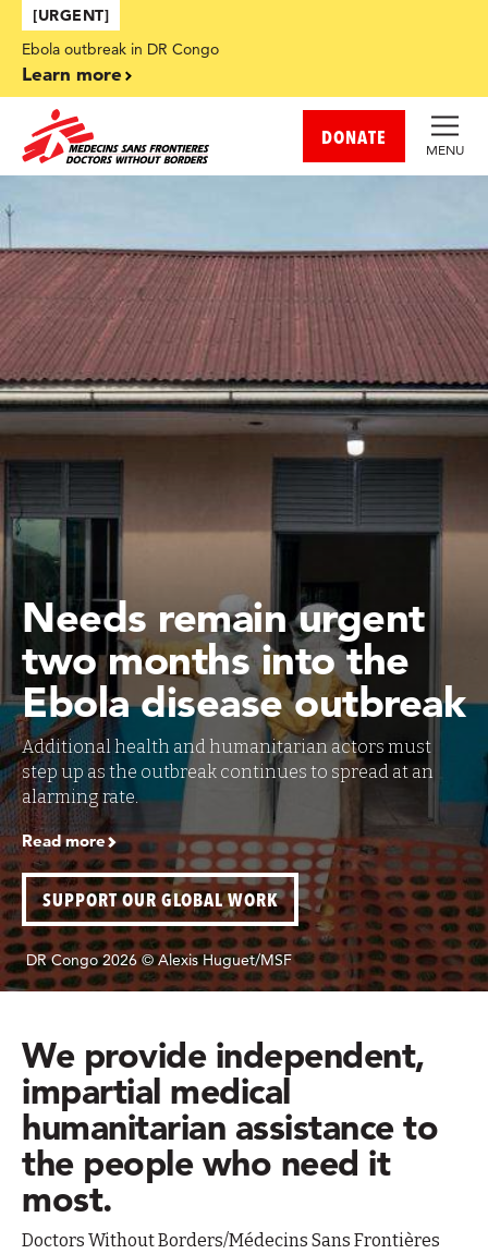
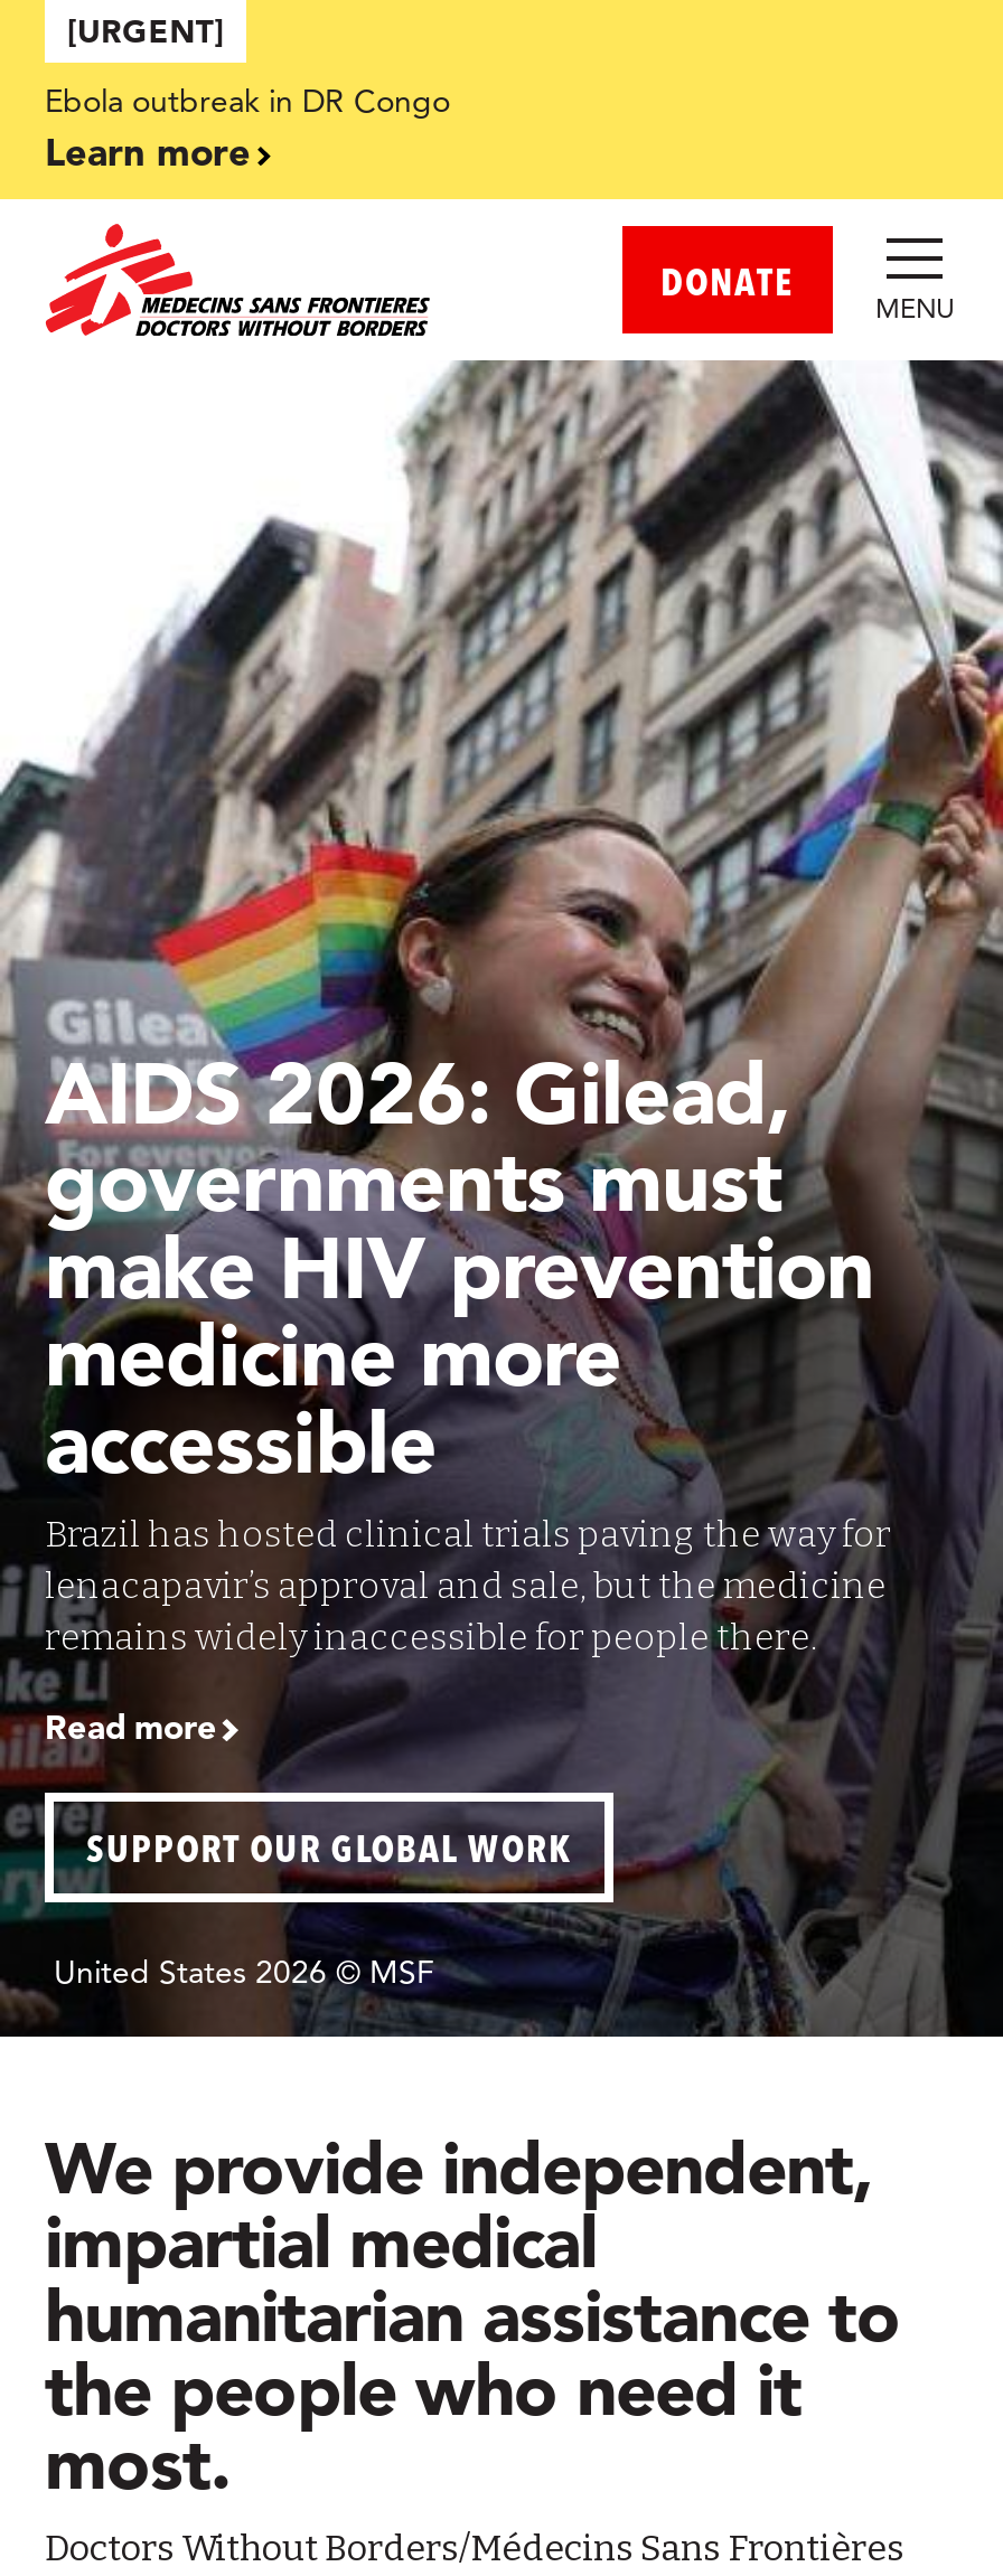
[3,174,485,991] [image] | DR Congo 2026 © Alexis Huguet/MSF -> [7,358,996,2037] [image] | United States 2026 © MSF
[22,592,465,807] Needs remain urgent | two months into the | Ebola disease outbreak | Additional health and humanitarian actors must | step up as the outbreak continues to spread at an | alarming rate. -> [45,1041,891,1658] AIDS 2026: Gilead, | governments must | make HIV prevention | medicine more | accessible | Brazil has hosted clinical trials paving the way for | lenacapavir’s approval and sale, but the medicine | remains widely inaccessible for people there.

